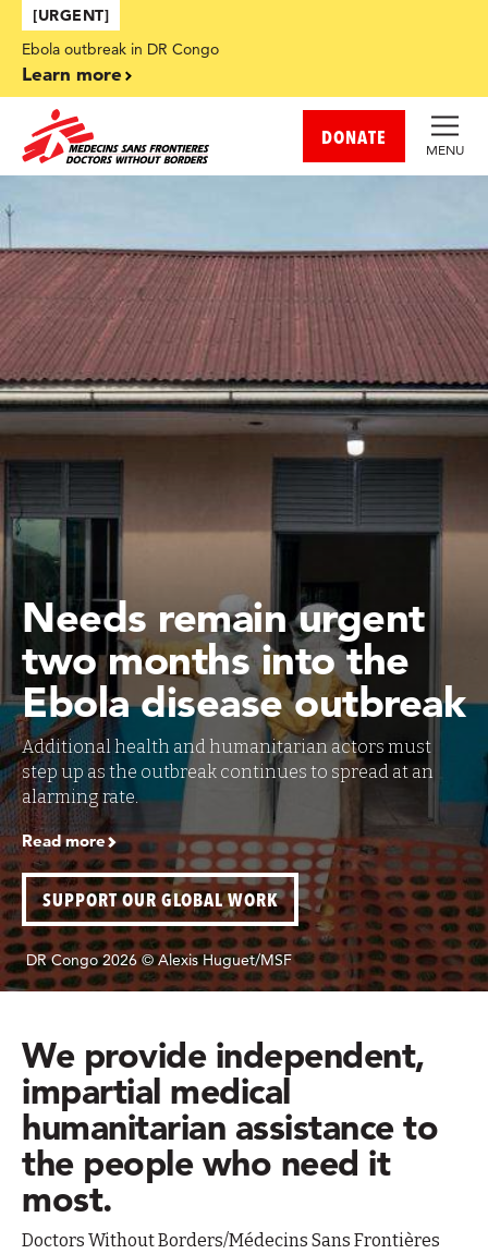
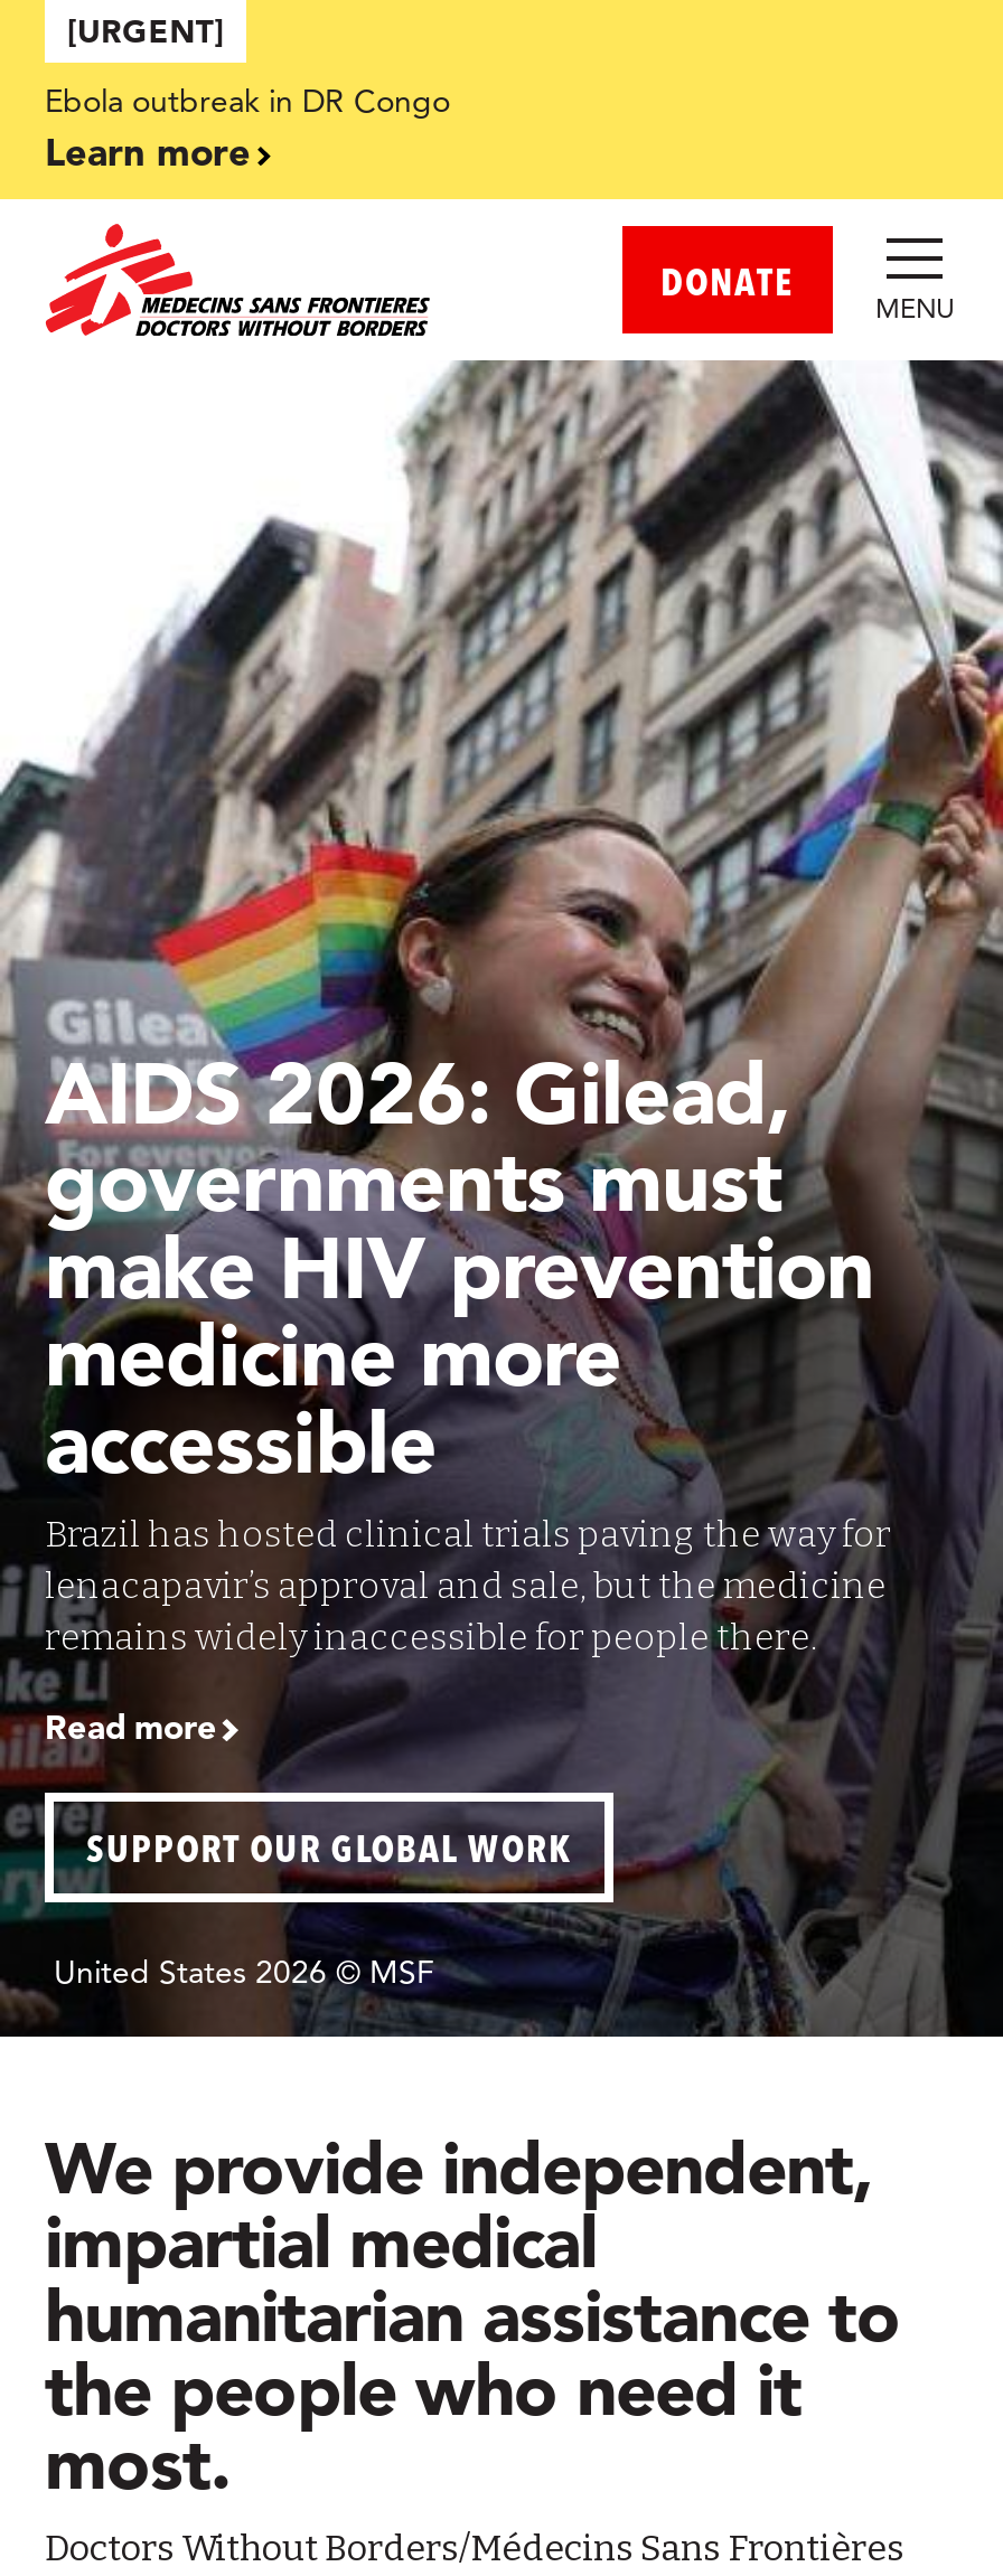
[3,174,485,991] [image] | DR Congo 2026 © Alexis Huguet/MSF -> [7,358,996,2037] [image] | United States 2026 © MSF
[22,592,465,807] Needs remain urgent | two months into the | Ebola disease outbreak | Additional health and humanitarian actors must | step up as the outbreak continues to spread at an | alarming rate. -> [45,1041,891,1658] AIDS 2026: Gilead, | governments must | make HIV prevention | medicine more | accessible | Brazil has hosted clinical trials paving the way for | lenacapavir’s approval and sale, but the medicine | remains widely inaccessible for people there.

